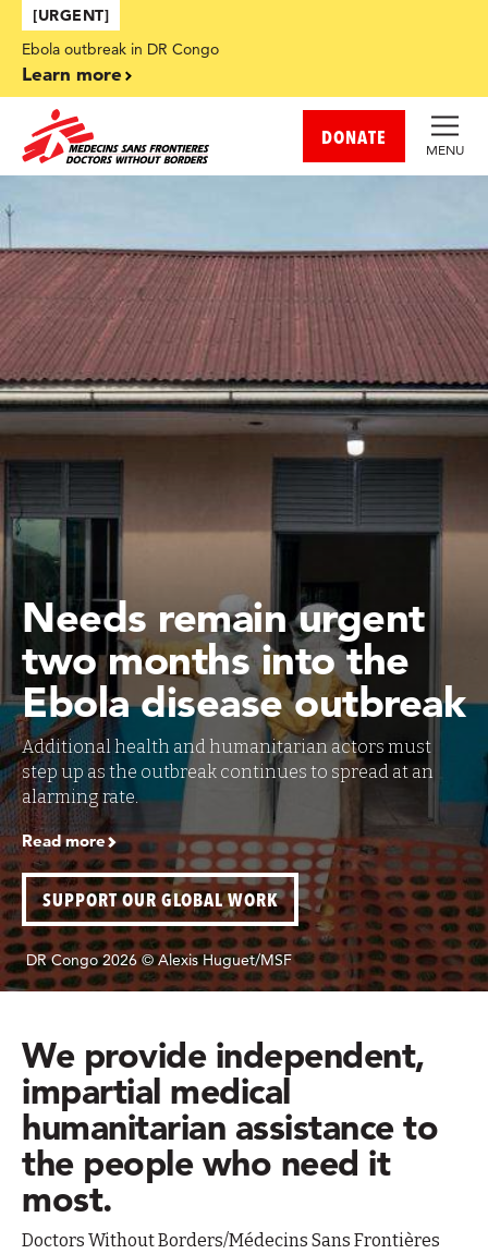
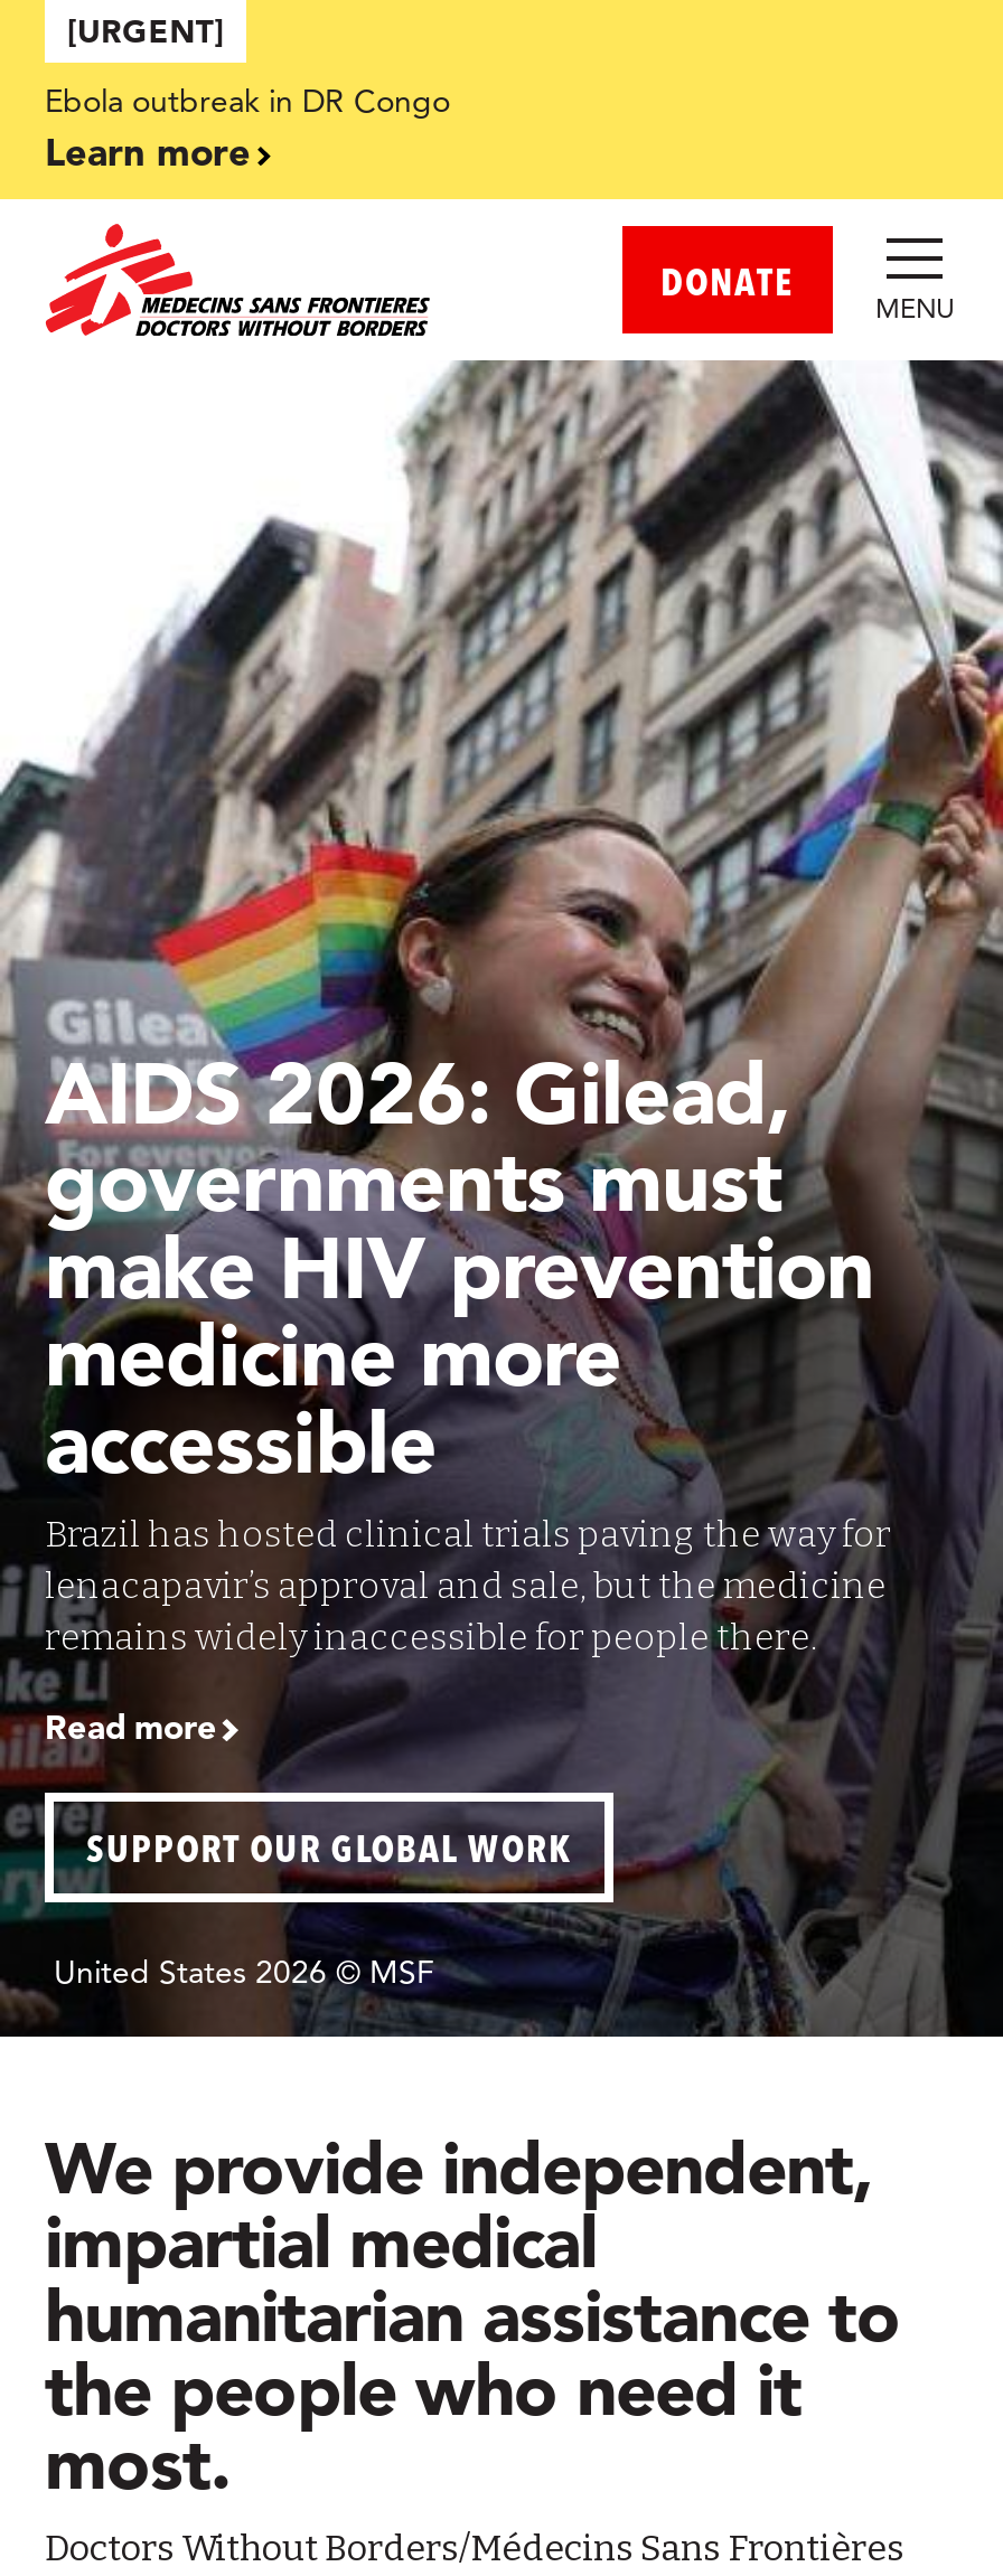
[3,174,485,991] [image] | DR Congo 2026 © Alexis Huguet/MSF -> [7,358,996,2037] [image] | United States 2026 © MSF
[22,592,465,807] Needs remain urgent | two months into the | Ebola disease outbreak | Additional health and humanitarian actors must | step up as the outbreak continues to spread at an | alarming rate. -> [45,1041,891,1658] AIDS 2026: Gilead, | governments must | make HIV prevention | medicine more | accessible | Brazil has hosted clinical trials paving the way for | lenacapavir’s approval and sale, but the medicine | remains widely inaccessible for people there.

